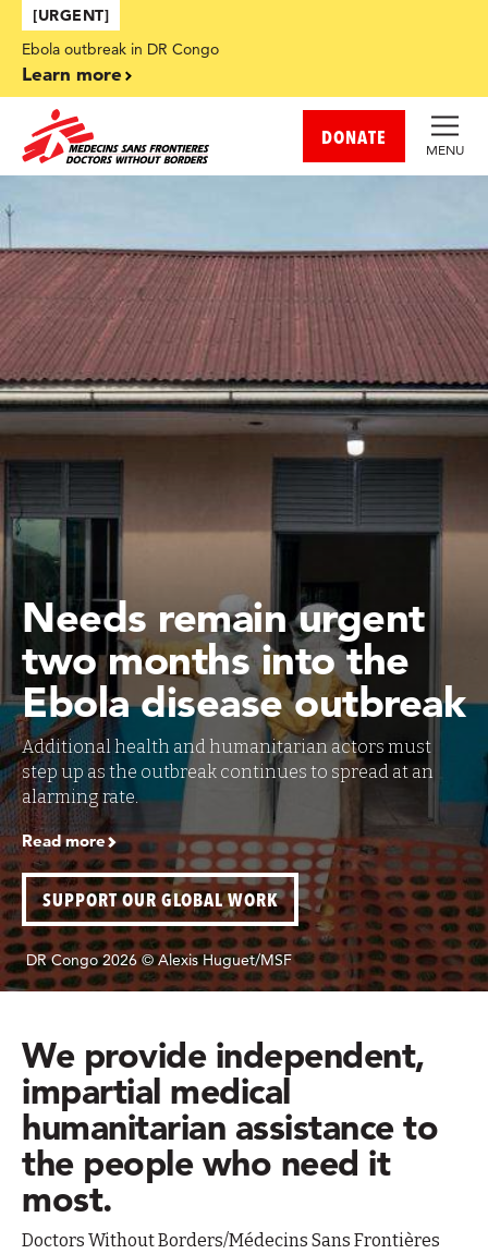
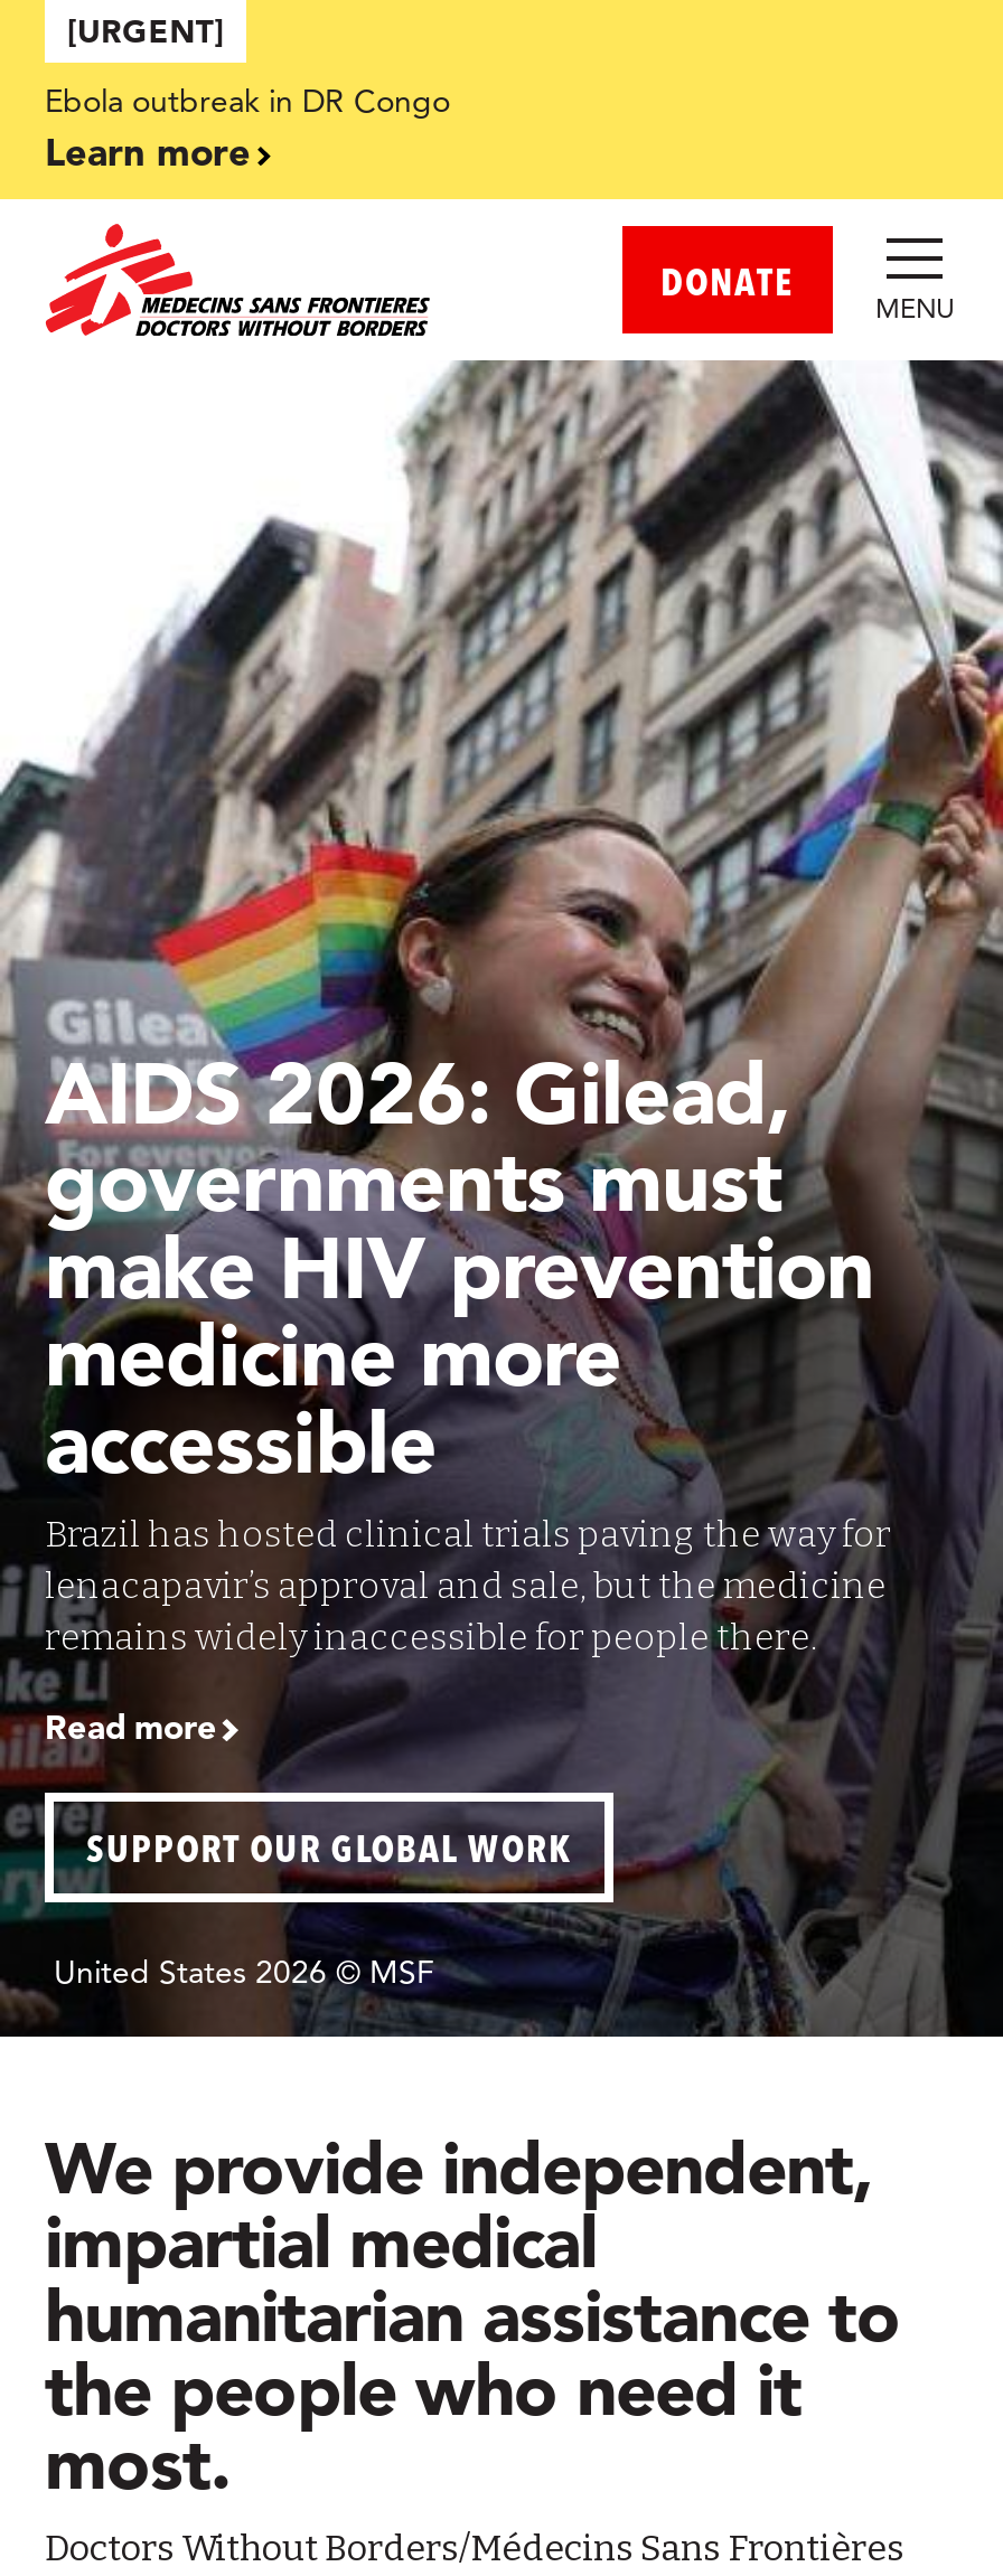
[3,174,485,991] [image] | DR Congo 2026 © Alexis Huguet/MSF -> [7,358,996,2037] [image] | United States 2026 © MSF
[22,592,465,807] Needs remain urgent | two months into the | Ebola disease outbreak | Additional health and humanitarian actors must | step up as the outbreak continues to spread at an | alarming rate. -> [45,1041,891,1658] AIDS 2026: Gilead, | governments must | make HIV prevention | medicine more | accessible | Brazil has hosted clinical trials paving the way for | lenacapavir’s approval and sale, but the medicine | remains widely inaccessible for people there.

